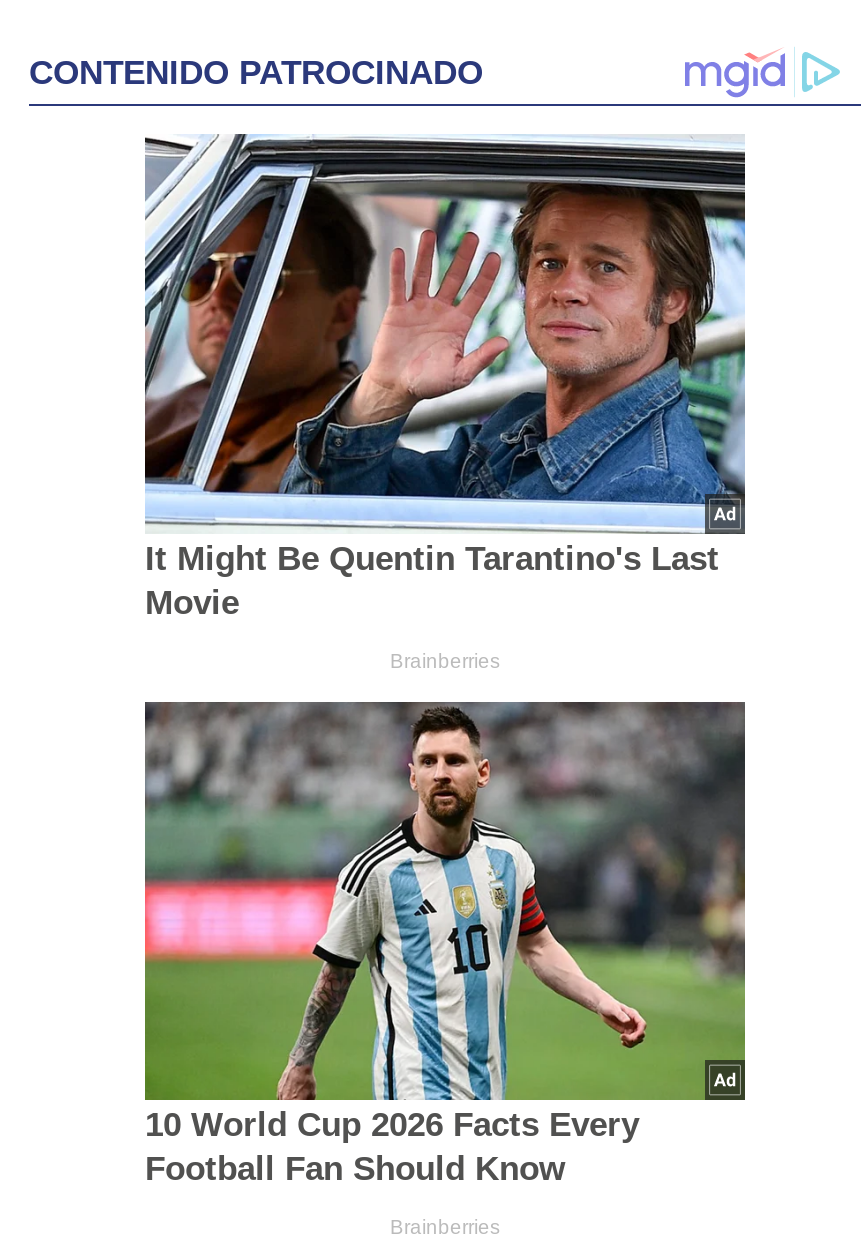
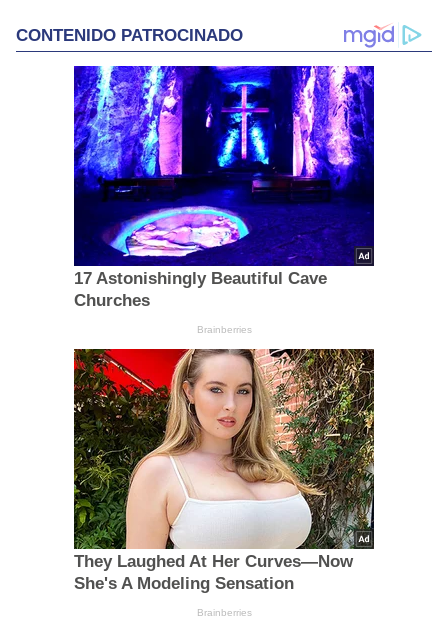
[143,133,747,622] [image] | It Might Be Quentin Tarantino's Last | Movie -> [73,65,375,310] [image] | 17 Astonishingly Beautiful Cave | Churches
[143,701,747,1188] [image] | 10 World Cup 2026 Facts Every | Football Fan Should Know -> [73,348,375,593] [image] | They Laughed At Her Curves—Now | She's A Modeling Sensation

